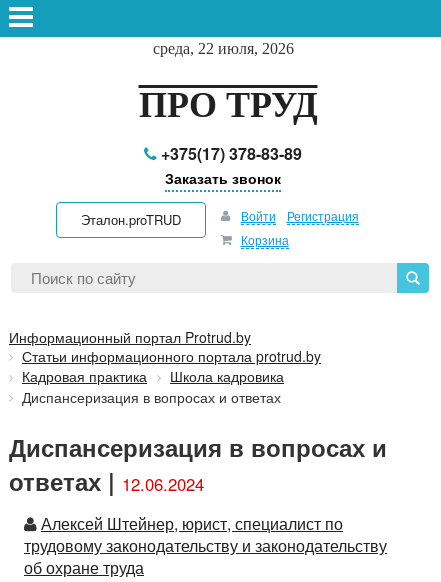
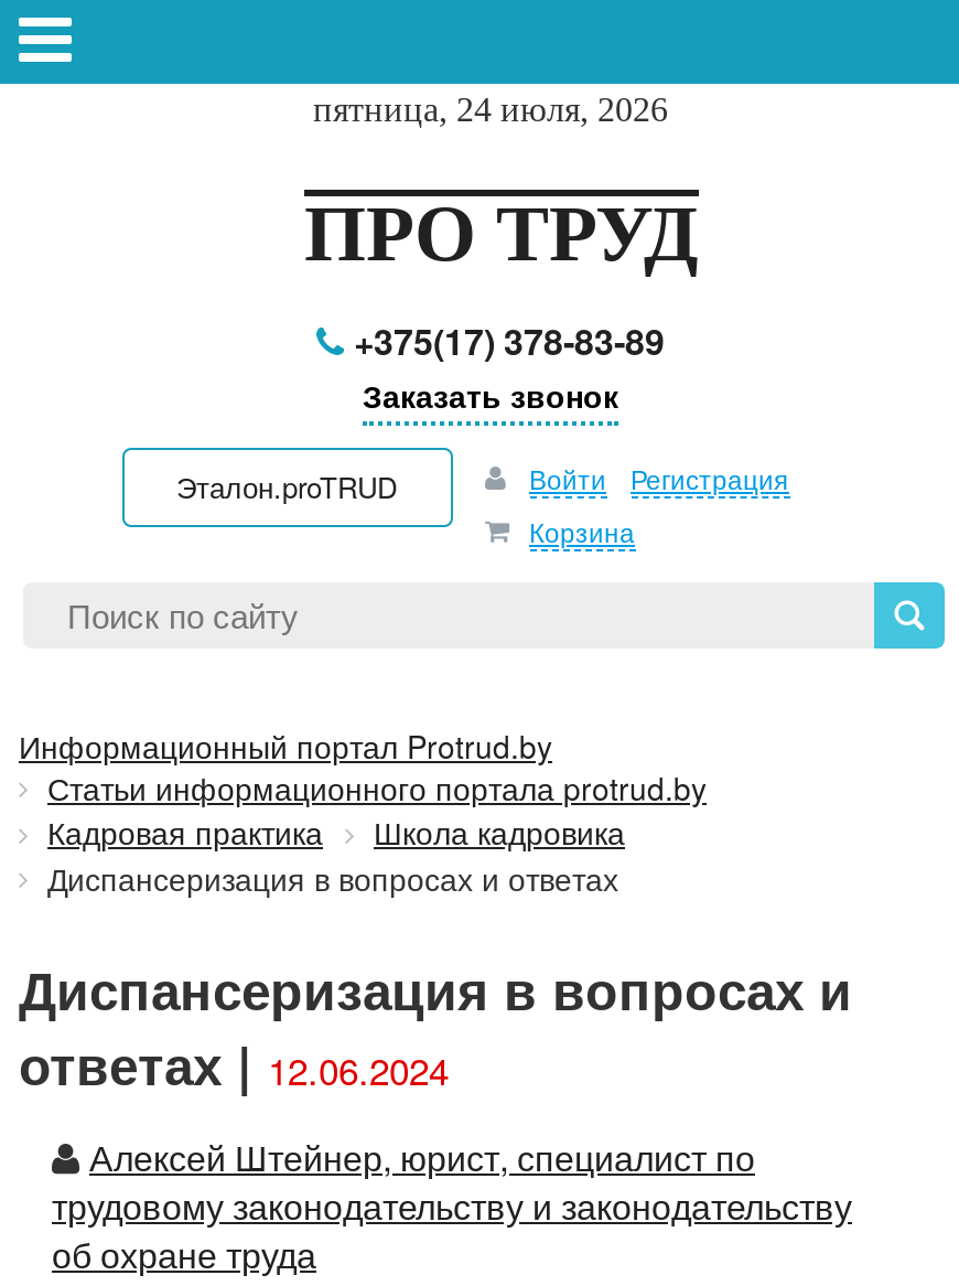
[152,40,293,57] среда, 22 июля, 2026 -> [313,90,668,128] пятница, 24 июля, 2026

